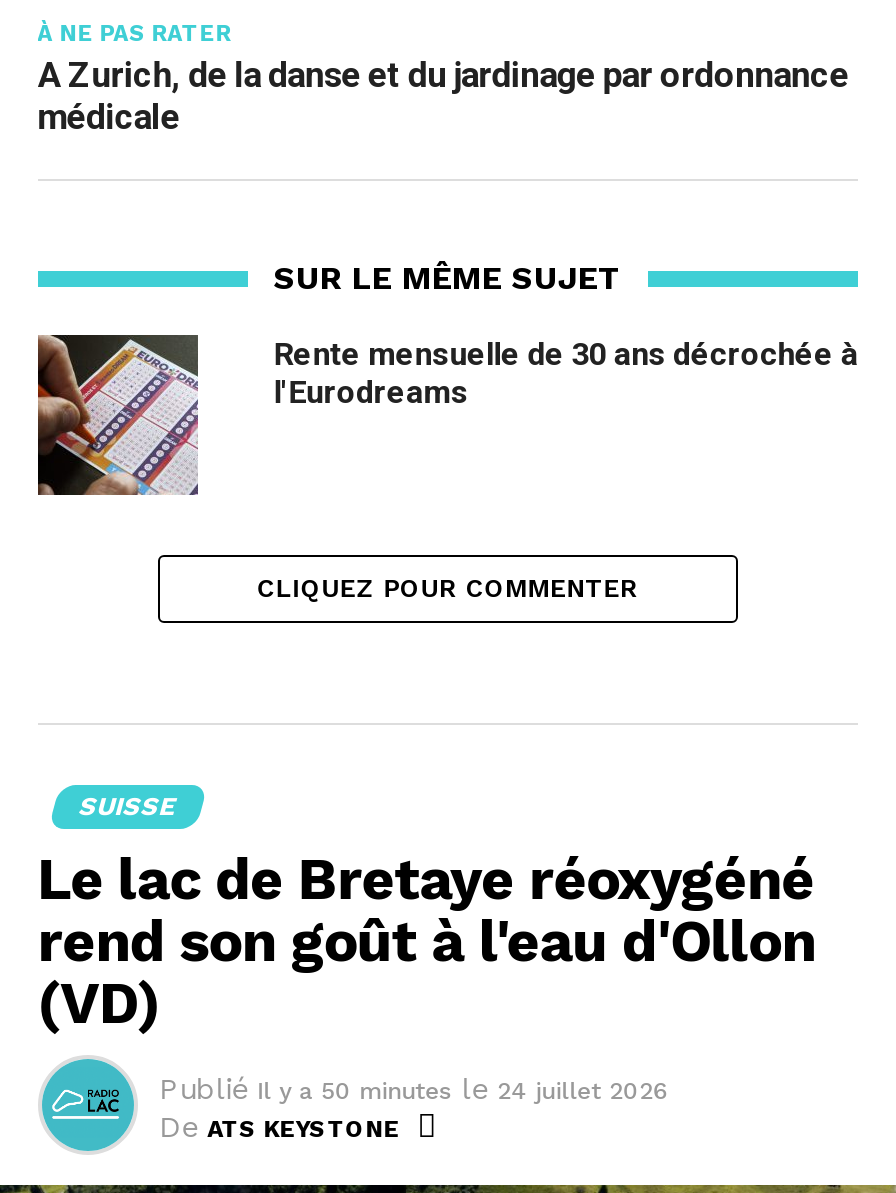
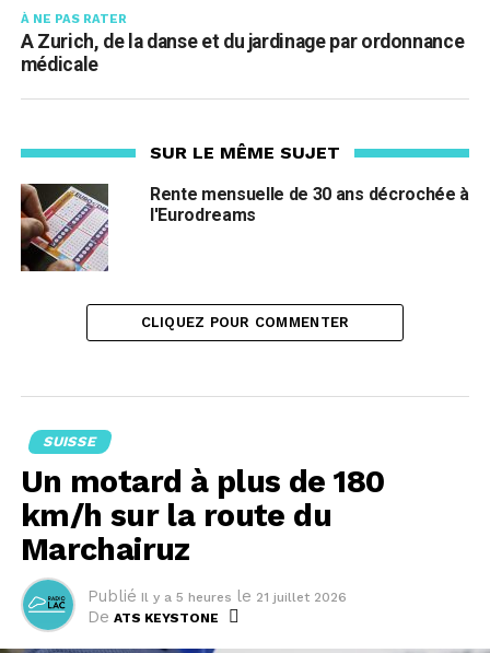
[37,845,816,1037] Le lac de Bretaye réoxygéné | rend son goût à l'eau d'Ollon | (VD) -> [20,463,384,568] Un motard à plus de 180 | km/h sur la route du | Marchairuz
[159,1071,669,1107] Publié Il y a 50 minutes le 24 juillet 2026 -> [87,586,346,606] Publié Il y a 5 heures le 21 juillet 2026

